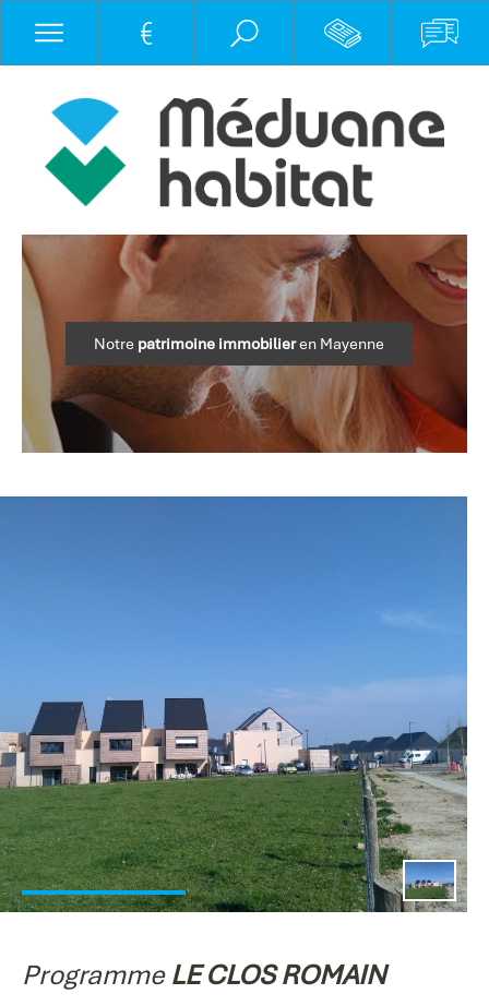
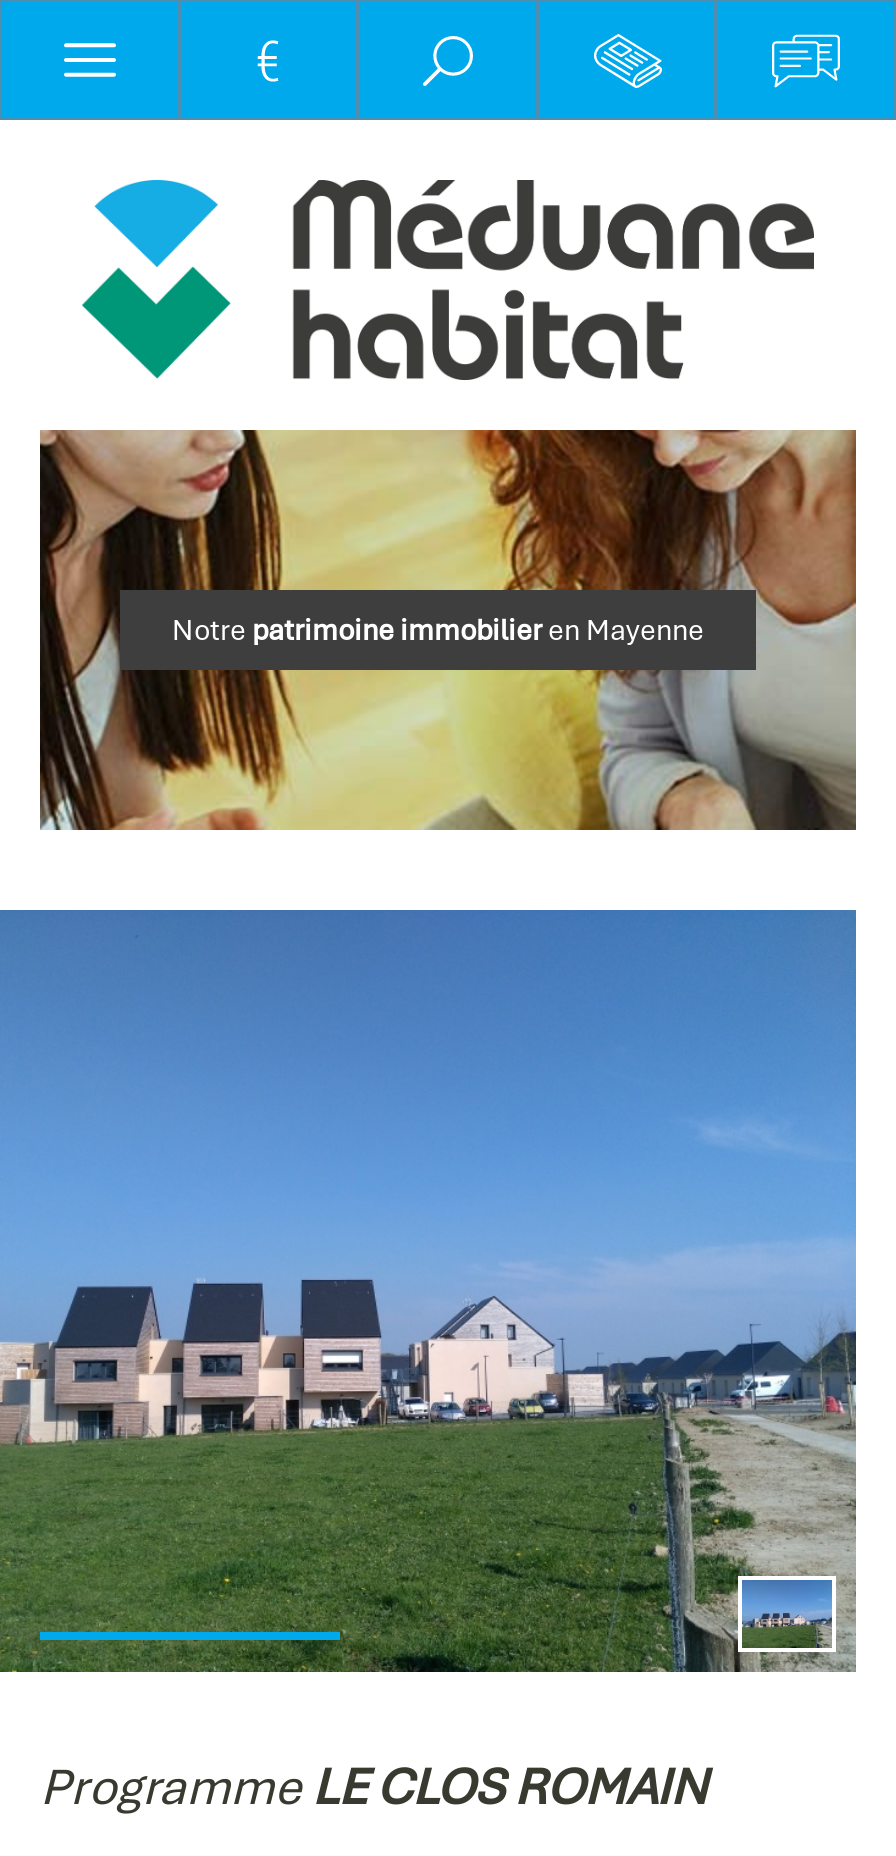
[21,233,467,454] [image] -> [38,428,858,832] [image]

